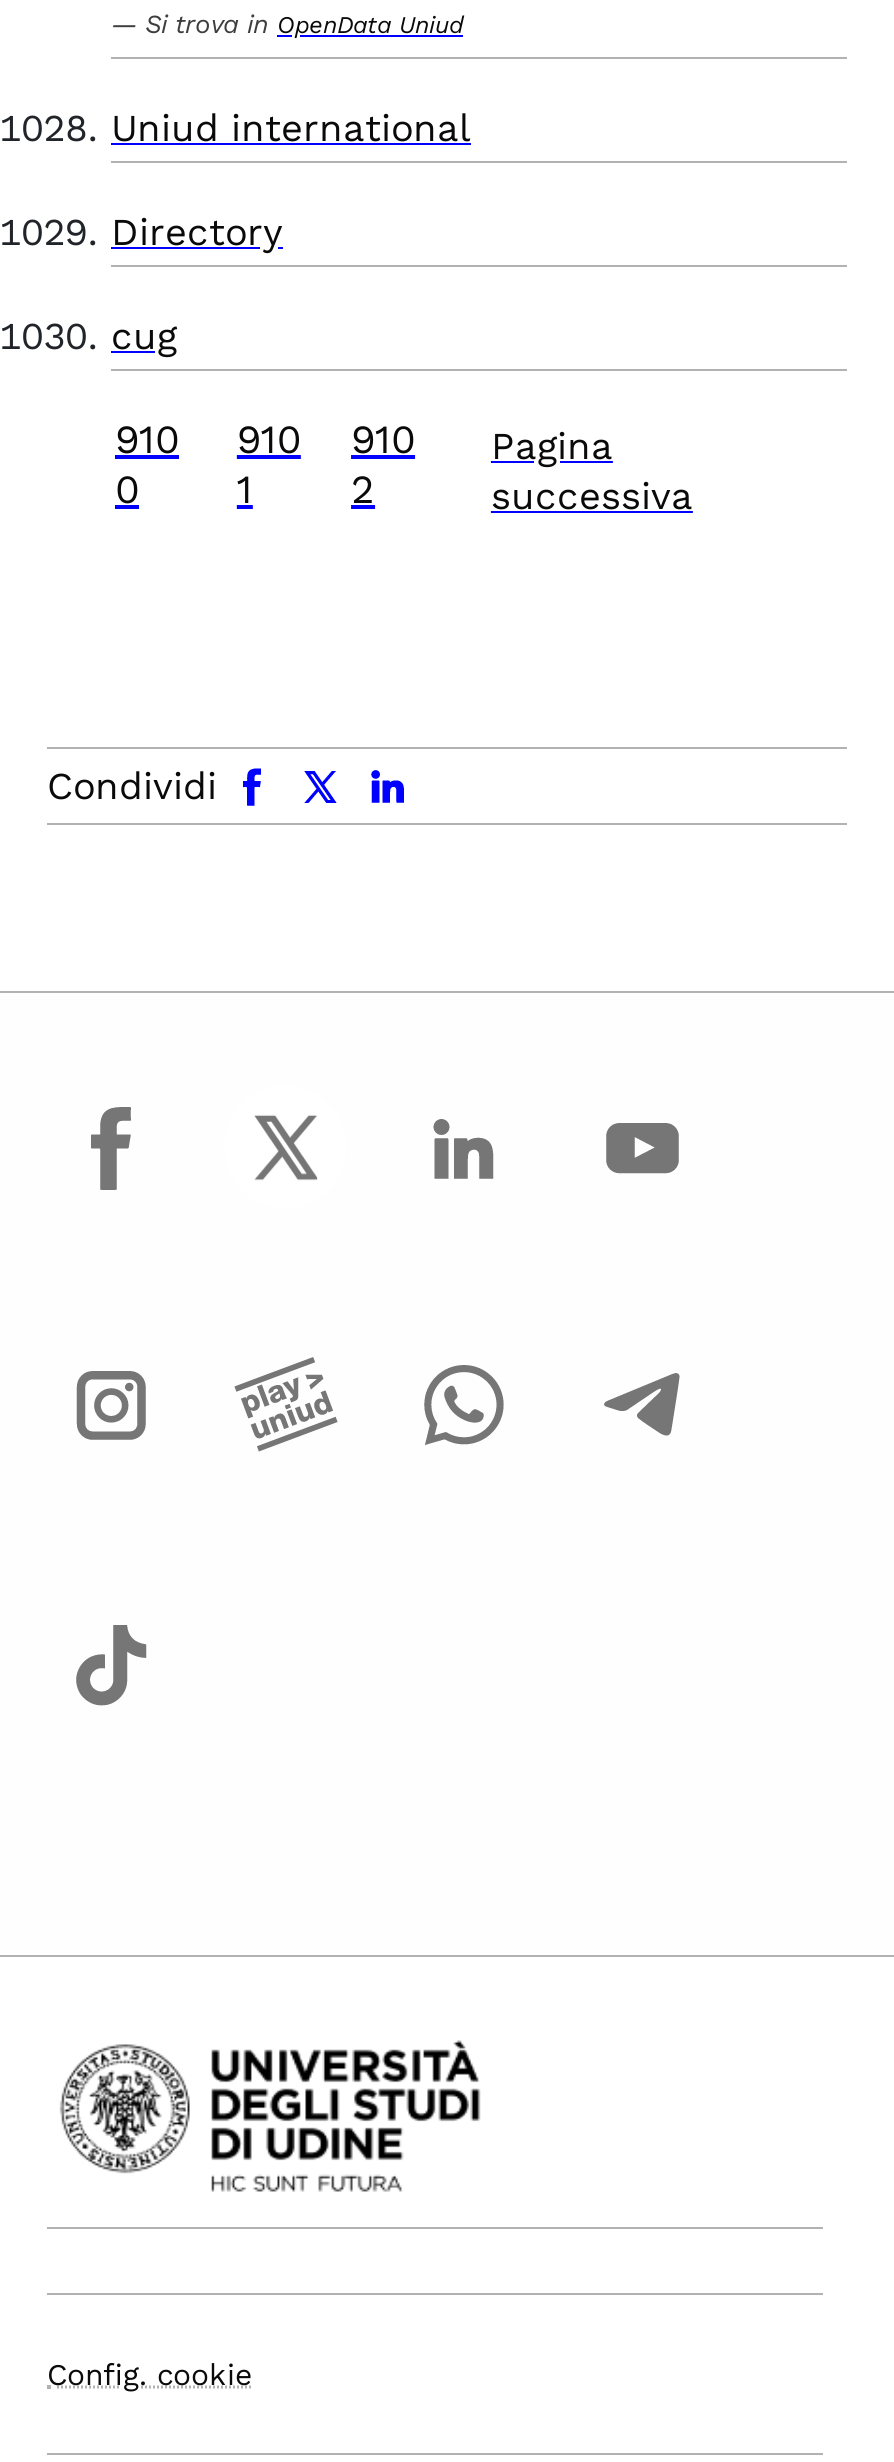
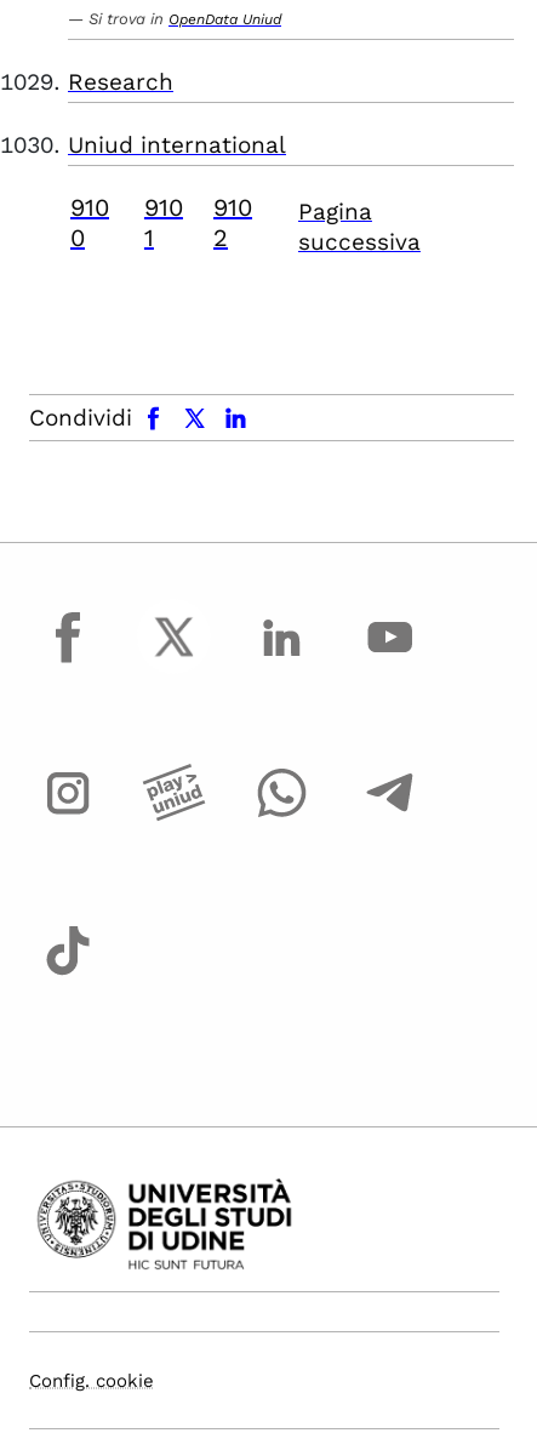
none -> [68,68,173,96] Research
moved [111,105,471,151] -> [68,131,286,159]: Uniud international
[111,209,283,359] Directory | cug -> none

